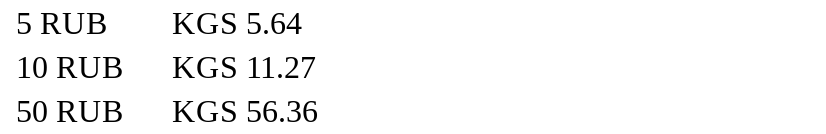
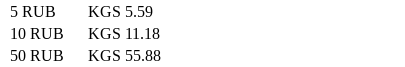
[16,5,302,39] 5 RUB KGS 5.64 -> [10,3,153,20] 5 RUB KGS 5.59
[16,49,316,83] 10 RUB KGS 11.27 -> [10,25,160,42] 10 RUB KGS 11.18
[16,93,318,127] 50 RUB KGS 56.36 -> [10,47,161,64] 50 RUB KGS 55.88

